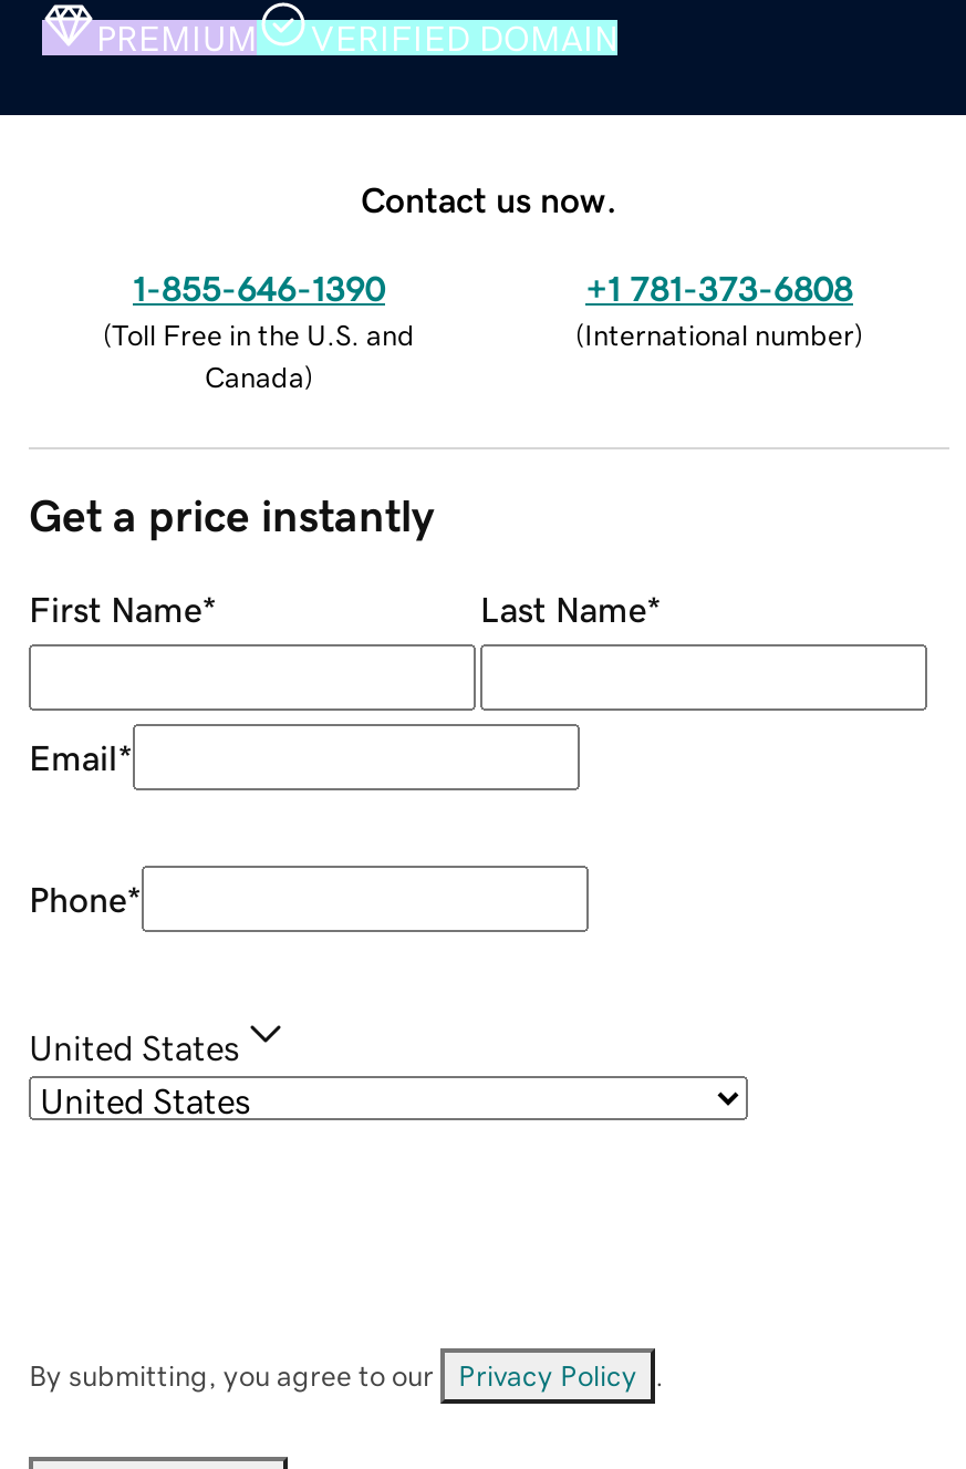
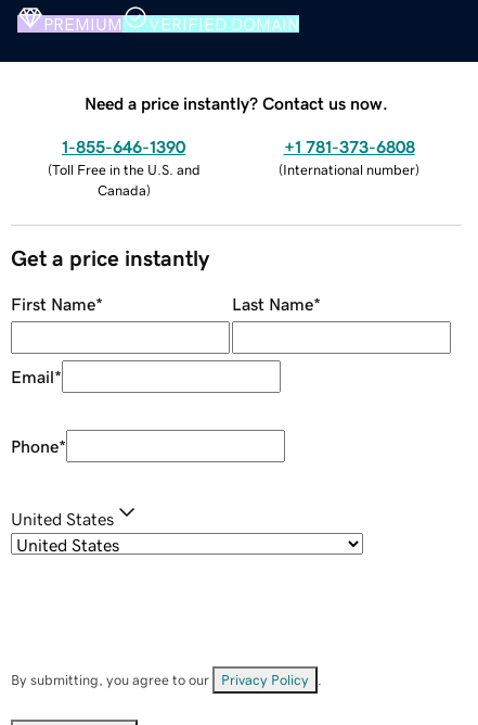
[361,181,617,216] Contact us now. -> [85,94,388,111] Need a price instantly? Contact us now.

